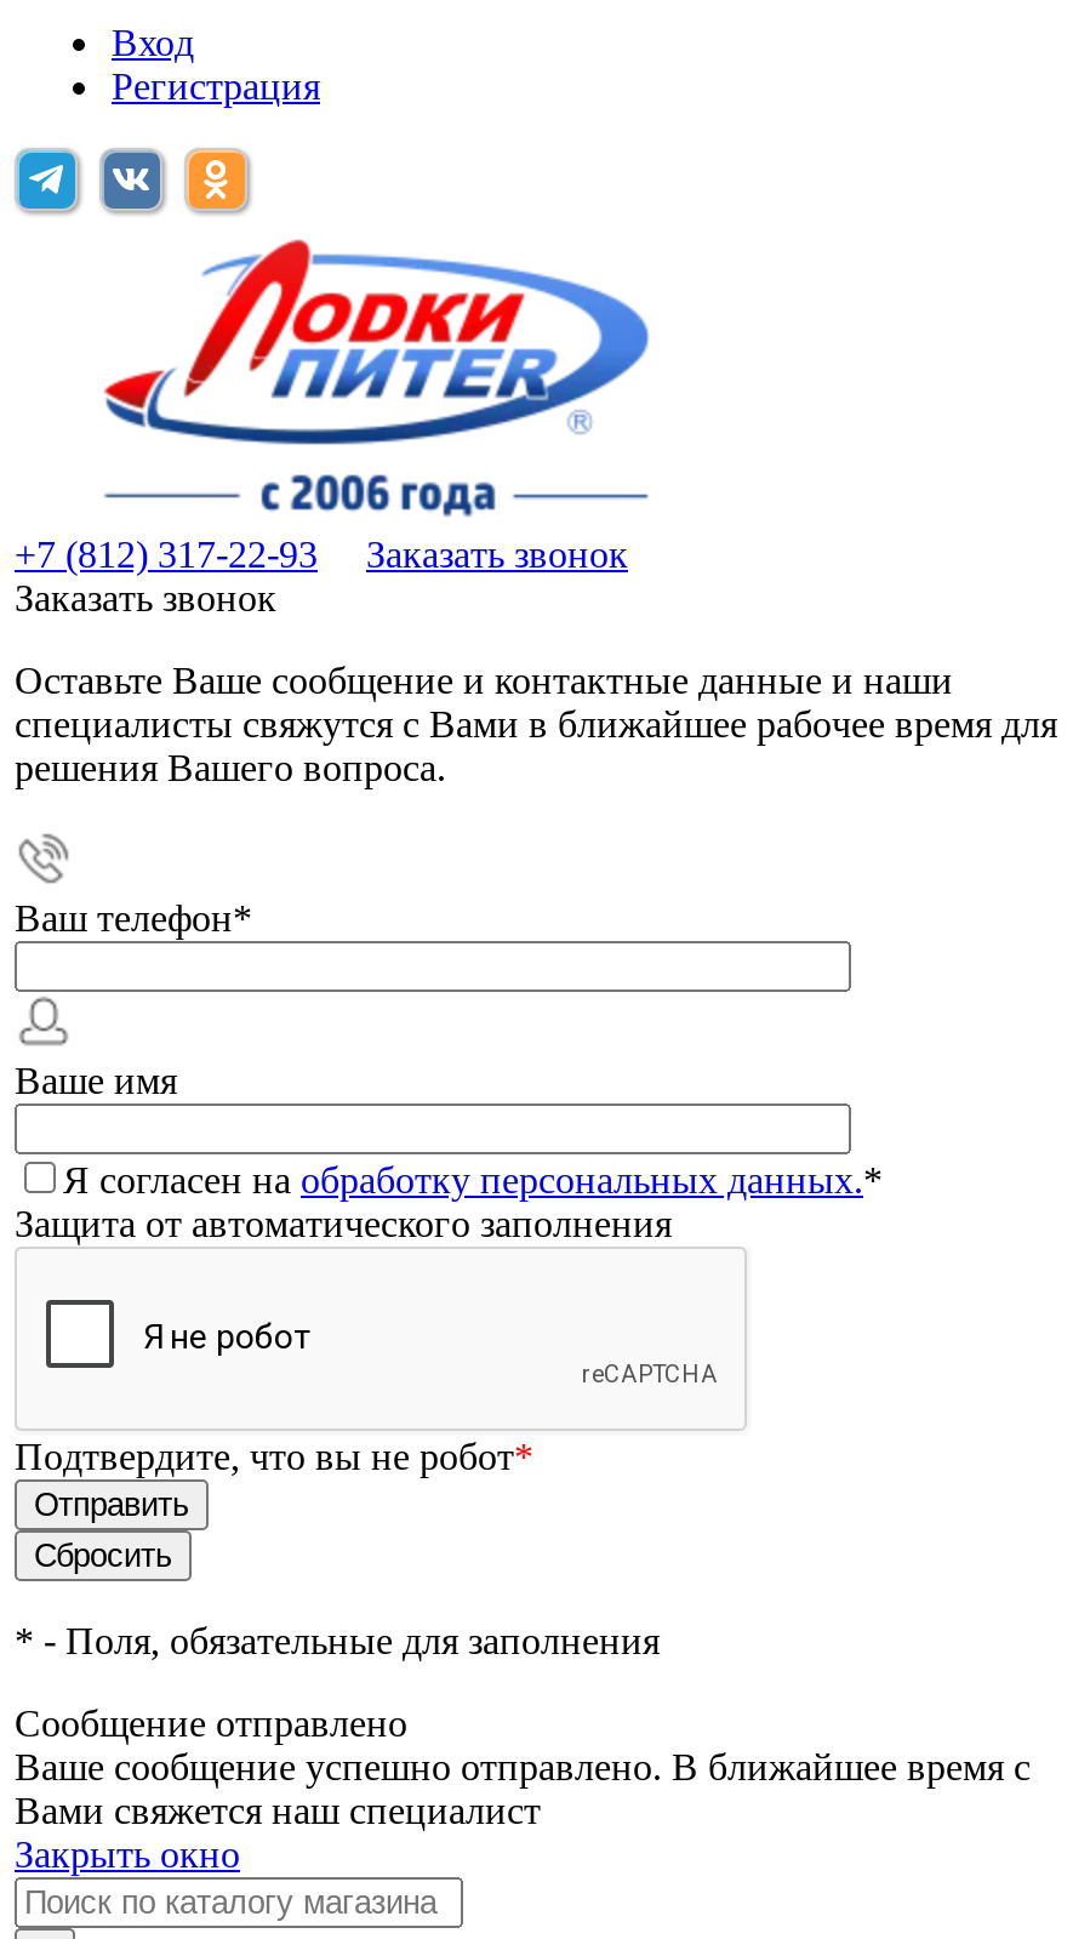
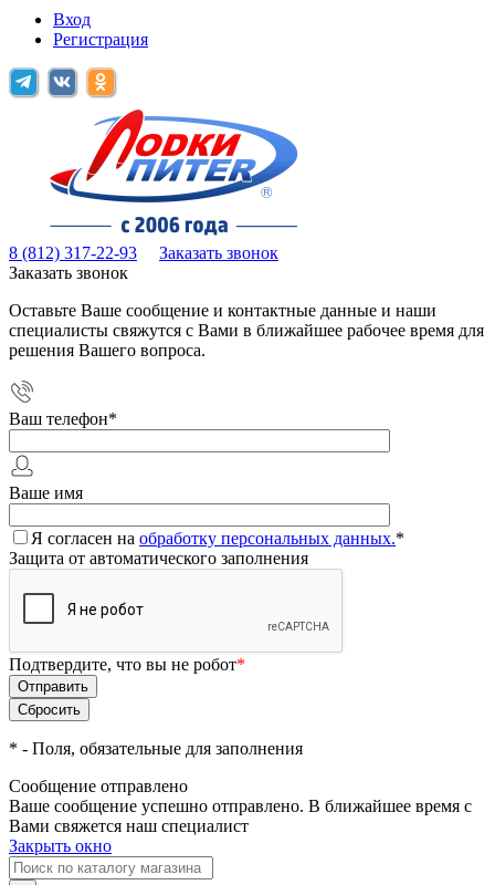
[15,534,628,575] +7 (812) 317-22-93 Заказать звонок -> [9,243,278,262] 8 (812) 317-22-93 Заказать звонок

